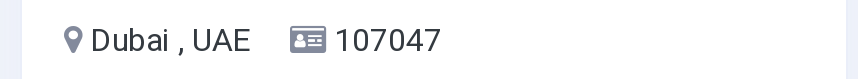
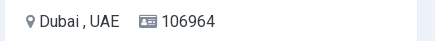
[334,21,442,59] 107047 -> [161,12,215,31] 106964

